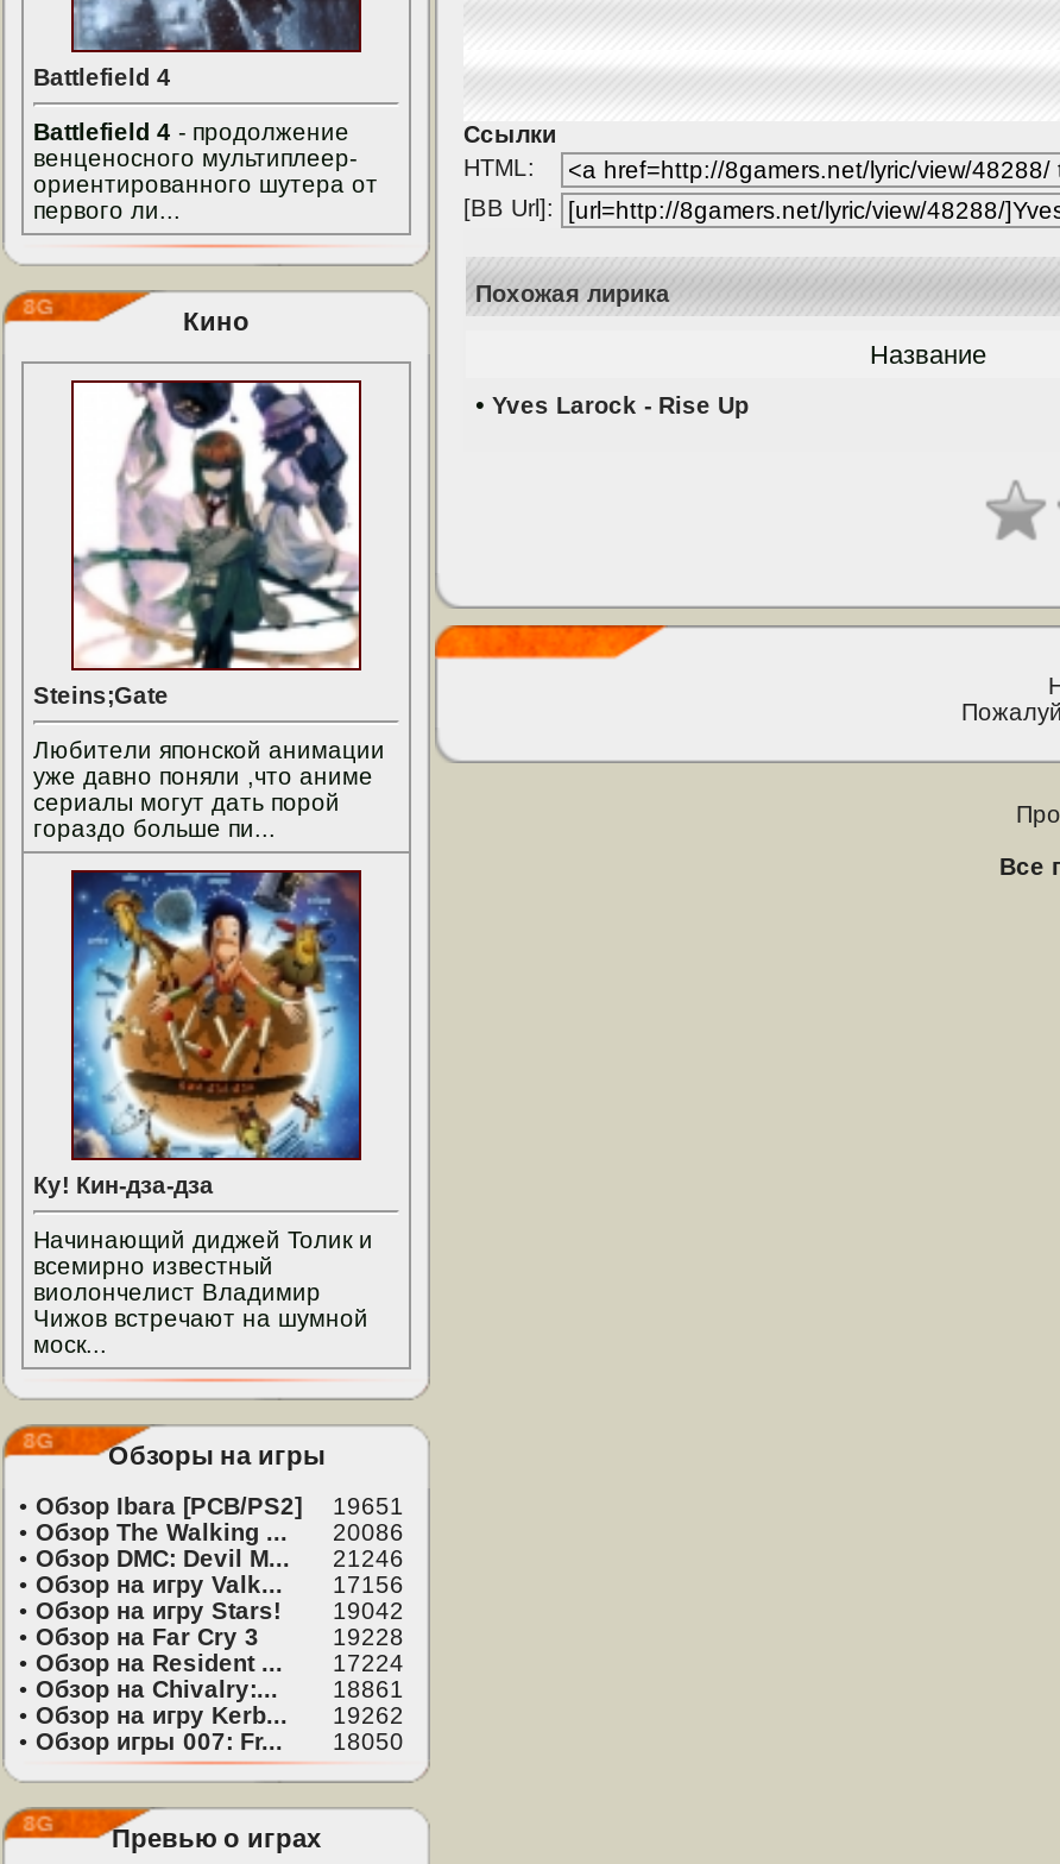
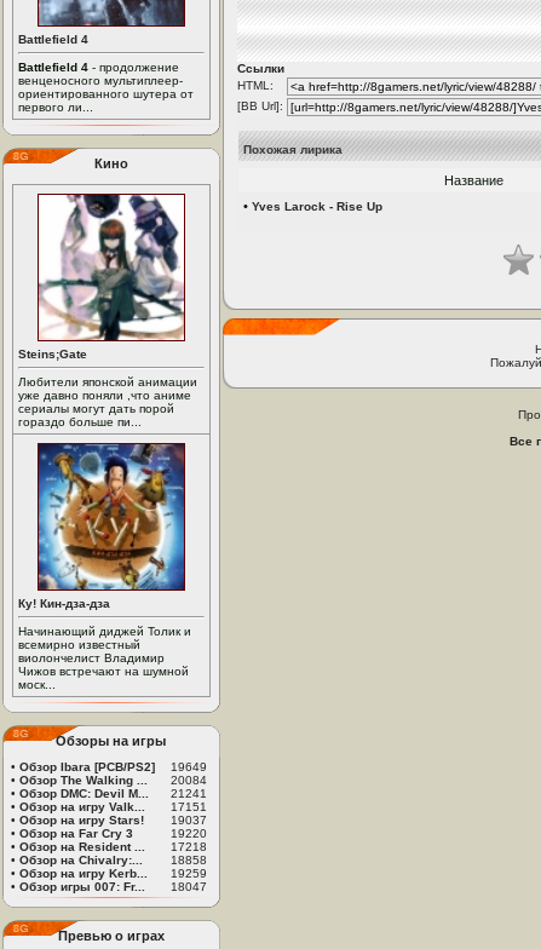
[19,1493,404,1519] • Обзор Ibara [PCB/PS2] 19651 -> [11,760,207,773] • Обзор Ibara [PCB/PS2] 19649
[19,1519,404,1545] • Обзор The Walking ... 20086 -> [11,773,207,787] • Обзор The Walking ... 20084
[19,1545,404,1572] • Обзор DMC: Devil M... 21246 -> [11,787,207,800] • Обзор DMC: Devil M... 21241
[19,1572,404,1598] • Обзор на игру Valk... 17156 -> [11,800,207,813] • Обзор на игру Valk... 17151
[19,1598,404,1624] • Обзор на игру Stars! 19042 -> [11,813,207,827] • Обзор на игру Stars! 19037
[333,1624,404,1650] 19228 -> [171,827,207,840] 19220
[19,1650,404,1676] • Обзор на Resident ... 17224 -> [11,840,207,853] • Обзор на Resident ... 17218
[333,1676,404,1702] 18861 -> [171,853,207,867] 18858
[19,1702,404,1728] • Обзор на игру Kerb... 19262 -> [11,867,207,880] • Обзор на игру Kerb... 19259
[19,1728,404,1755] • Обзор игры 007: Fr... 18050 -> [11,880,207,893] • Обзор игры 007: Fr... 18047

